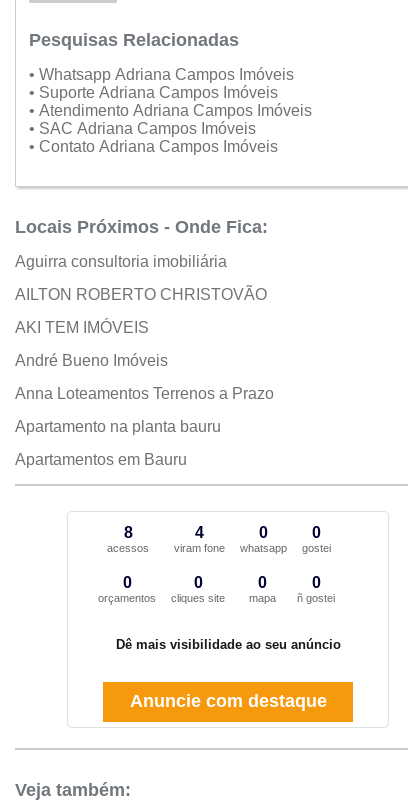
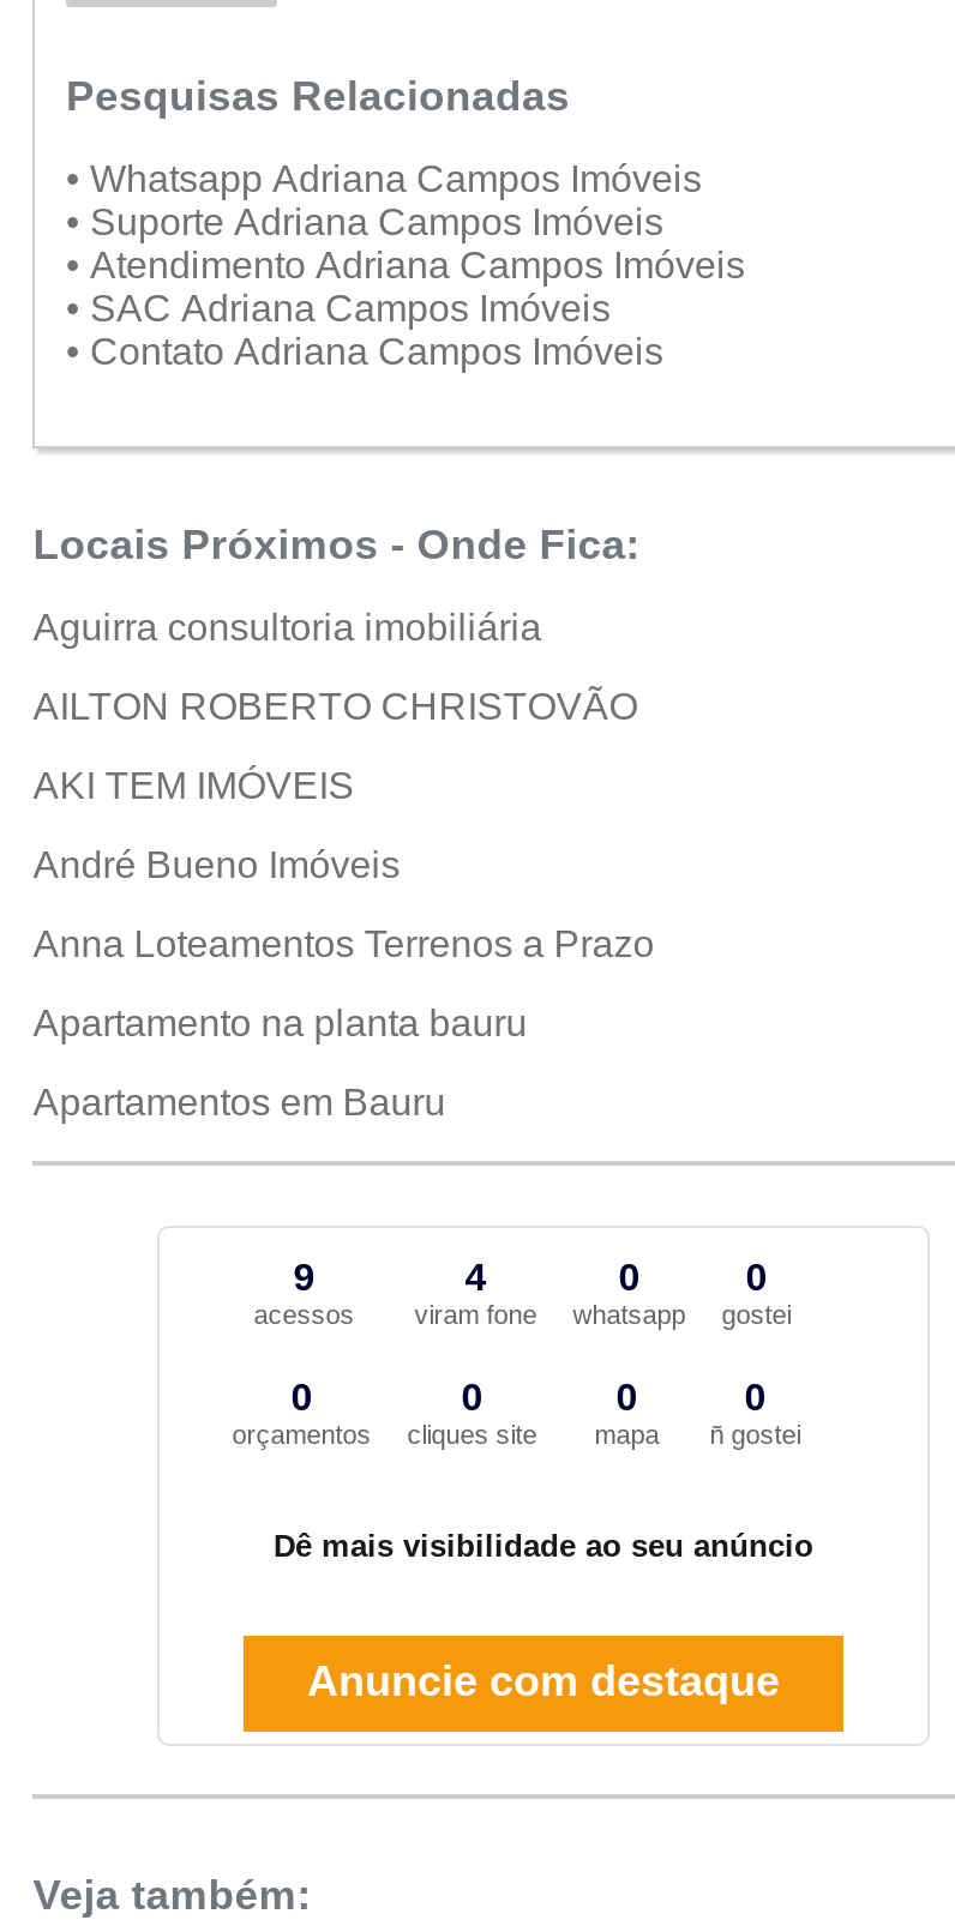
[124,524,133,541] 8 -> [293,1256,315,1297] 9

